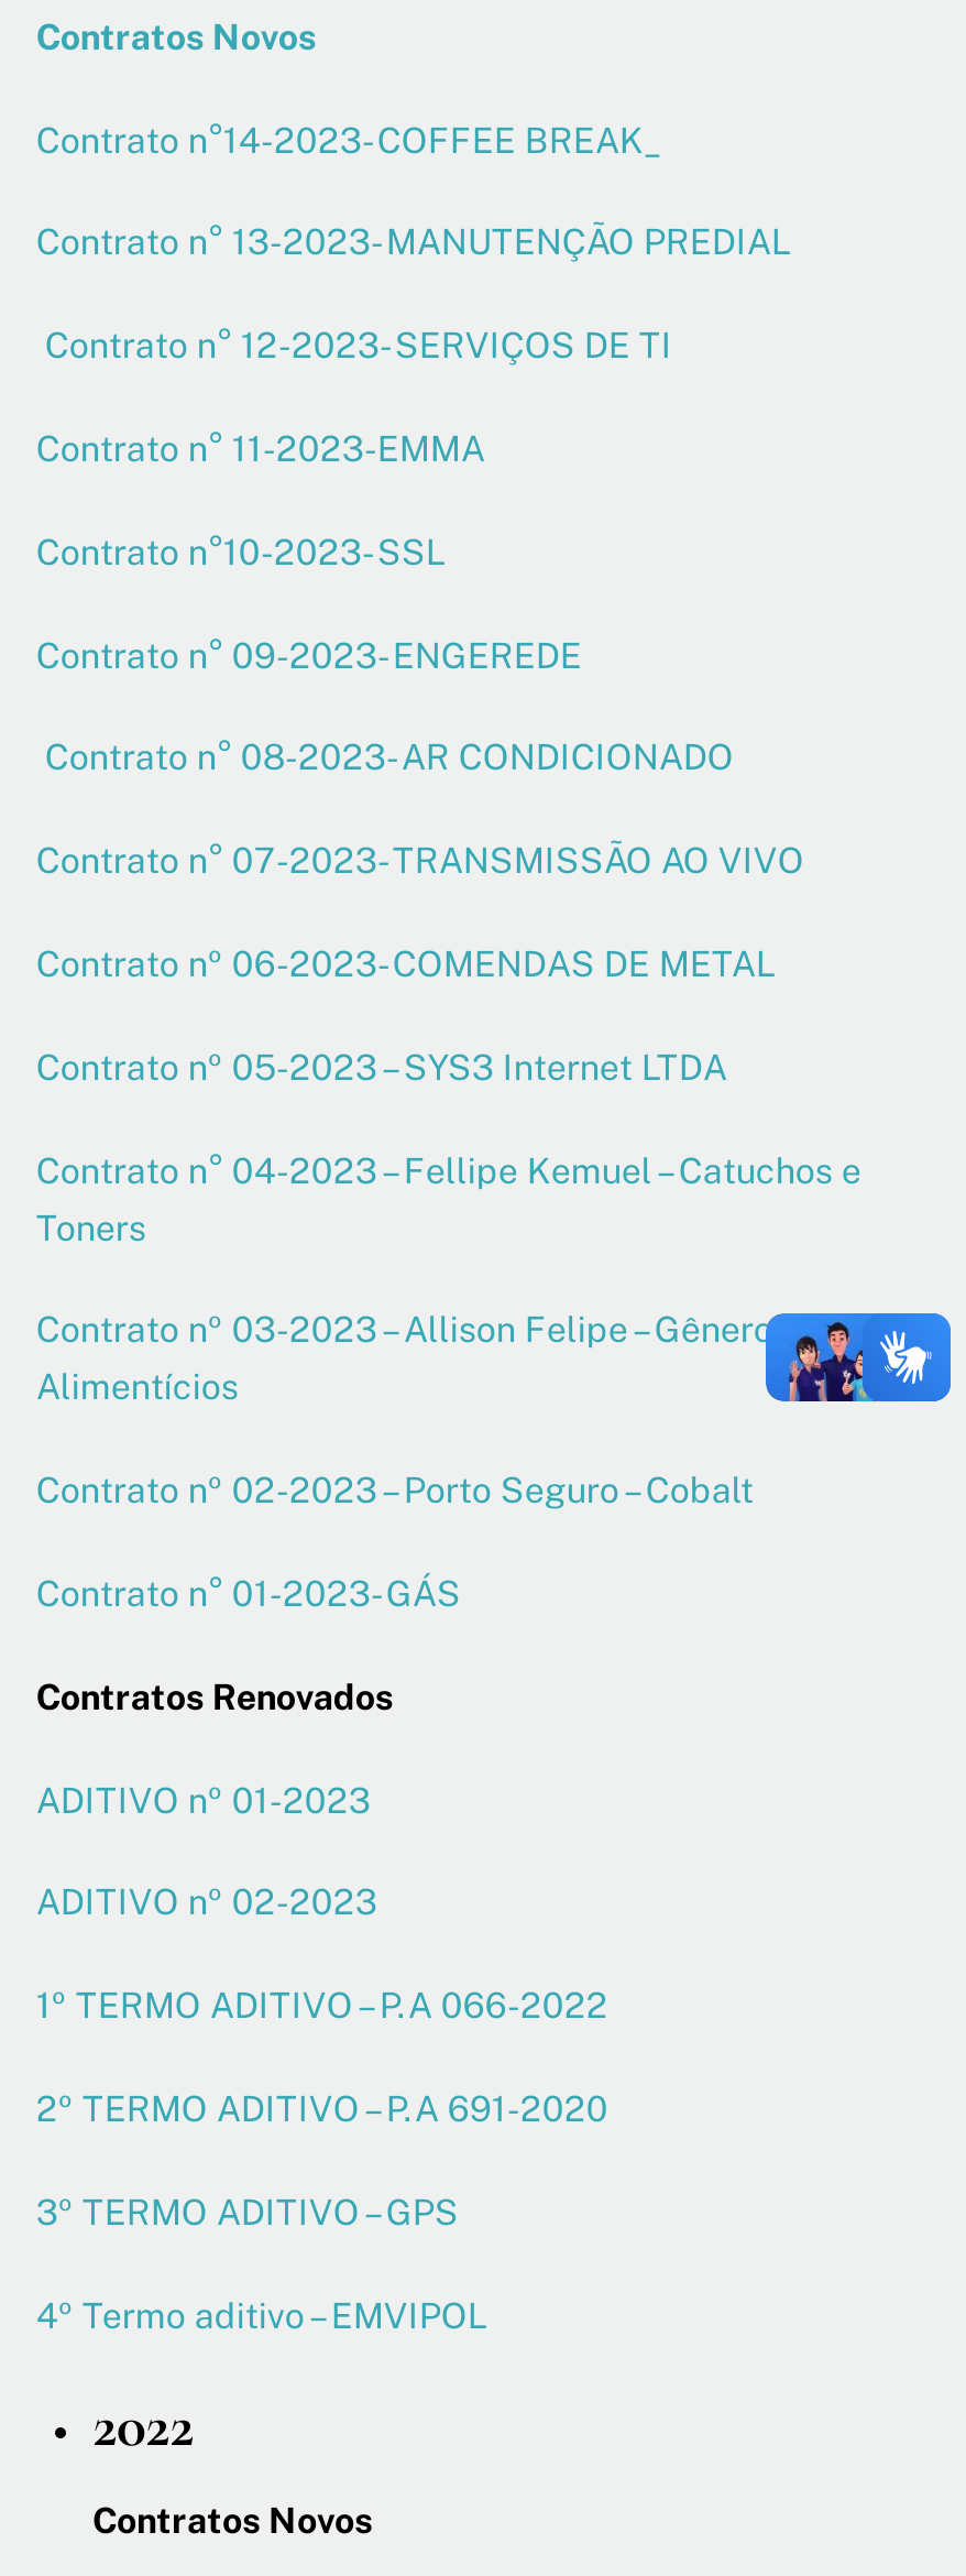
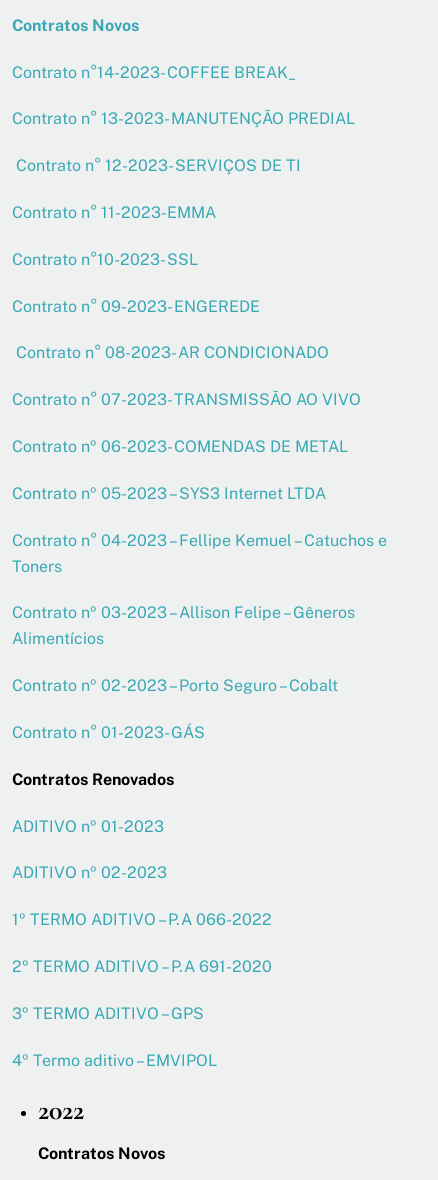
[764,1311,953,1404] [image] -> none

